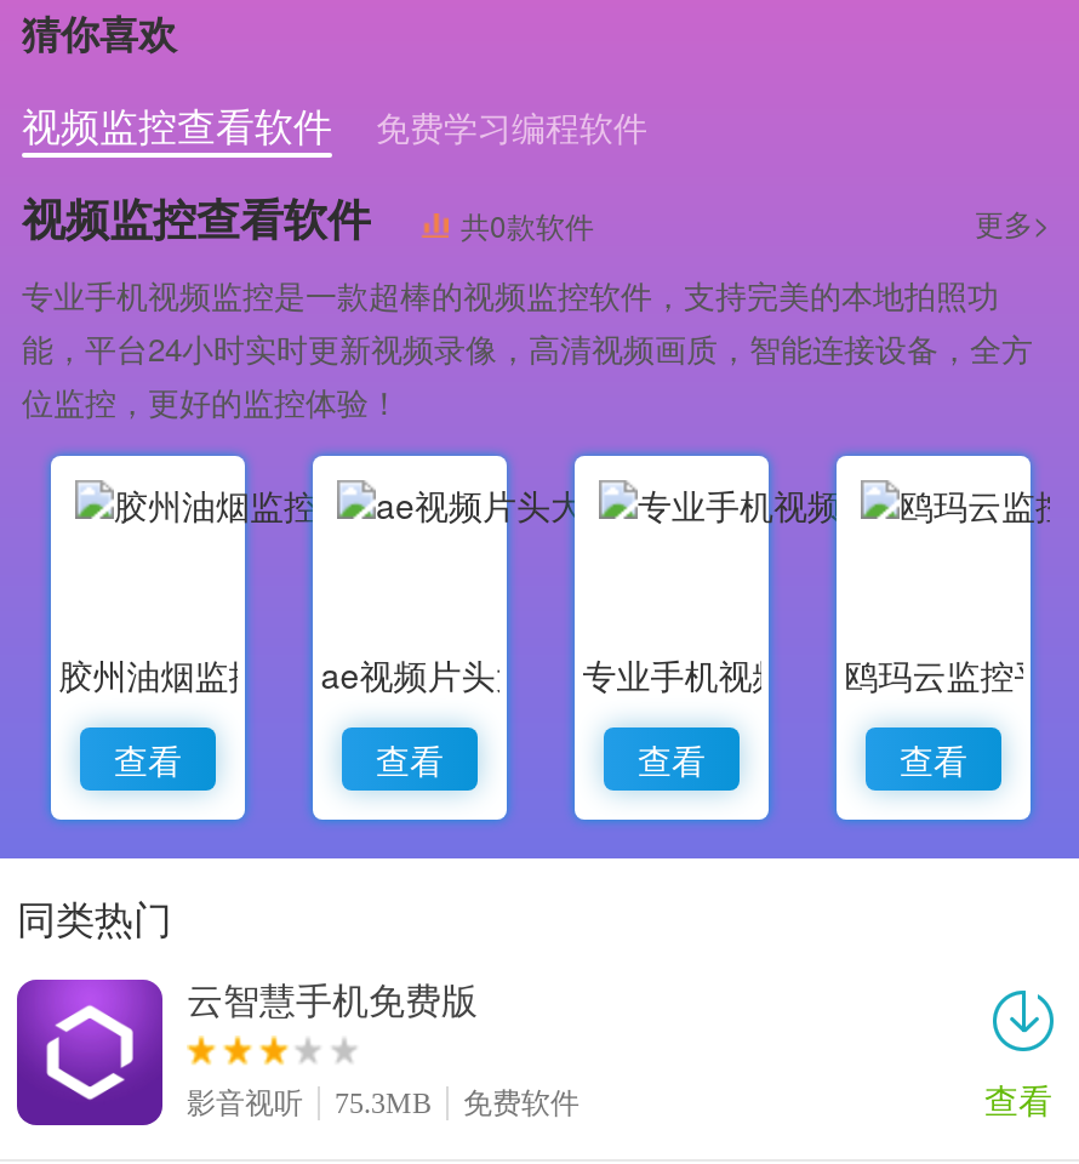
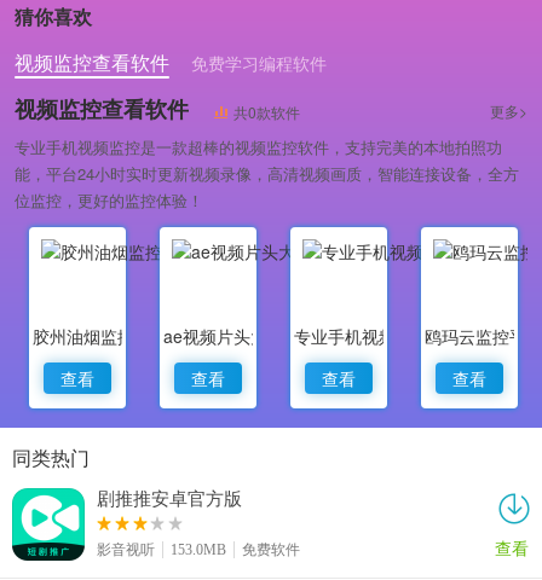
[15,973,478,1128] [image] | 云智慧手机免费版 -> [11,485,242,562] [image] | 剧推推安卓官方版
[187,1087,580,1121] 影音视听 75.3MB 免费软件 -> [97,541,300,558] 影音视听 153.0MB 免费软件

